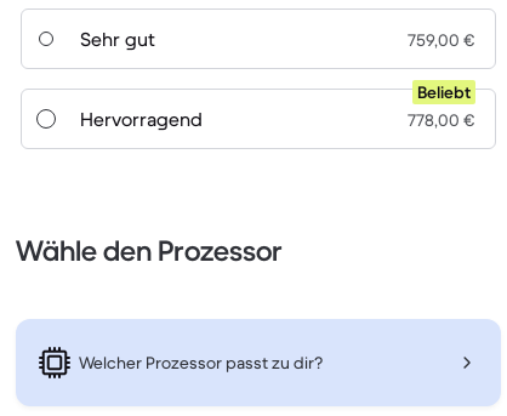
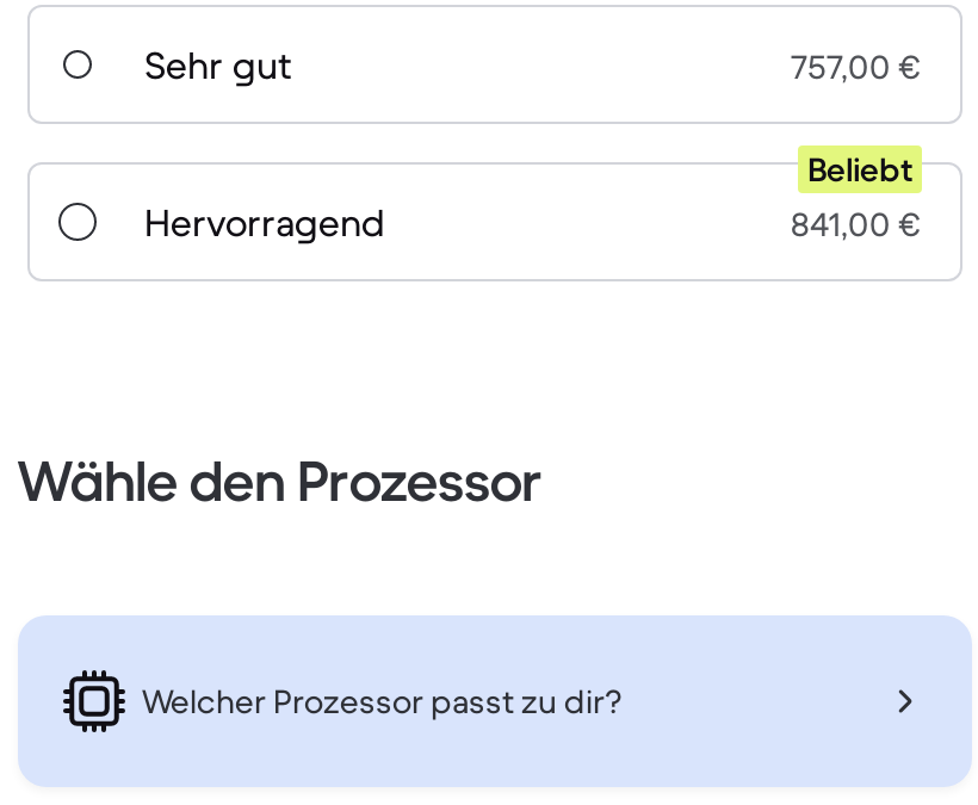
[408,30,475,51] 759,00 € -> [791,46,922,89] 757,00 €
[408,110,475,131] 778,00 € -> [791,204,922,247] 841,00 €

